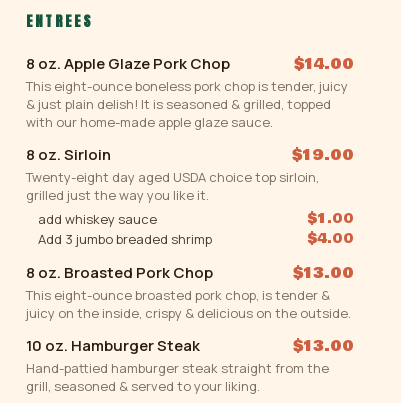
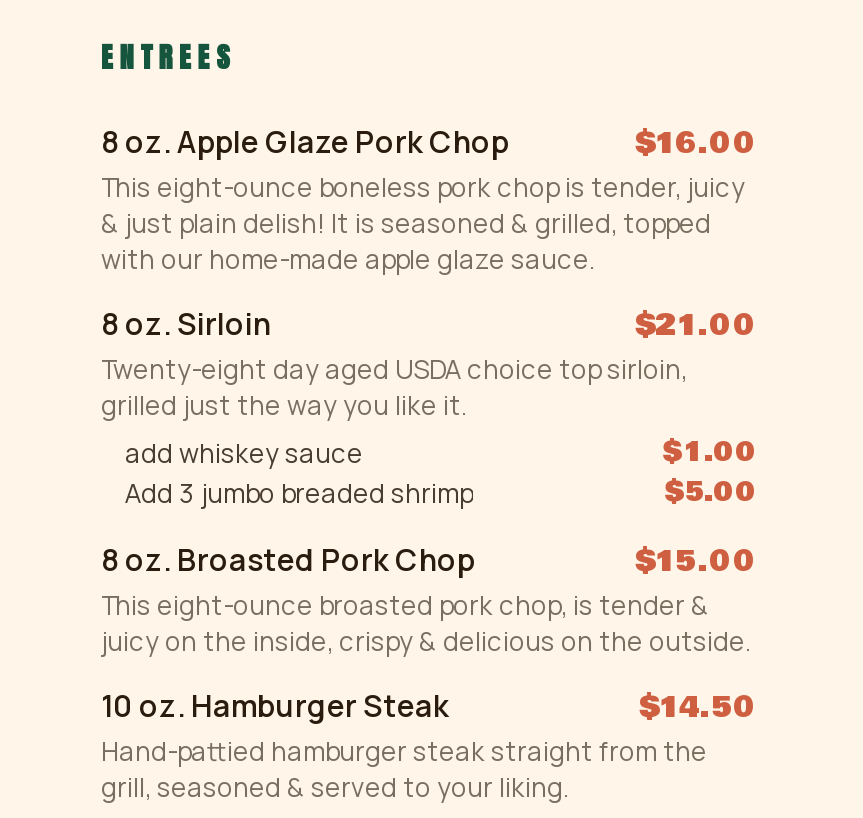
[294,52,354,74] $14.00 -> [635,120,757,164] $16.00
[292,143,354,165] $19.00 -> [635,302,757,346] $21.00
[307,228,354,248] $4.00 -> [665,472,757,512] $5.00
[293,261,354,283] $13.00 -> [635,538,757,582] $15.00
[293,334,354,356] $13.00 -> [639,684,757,728] $14.50

